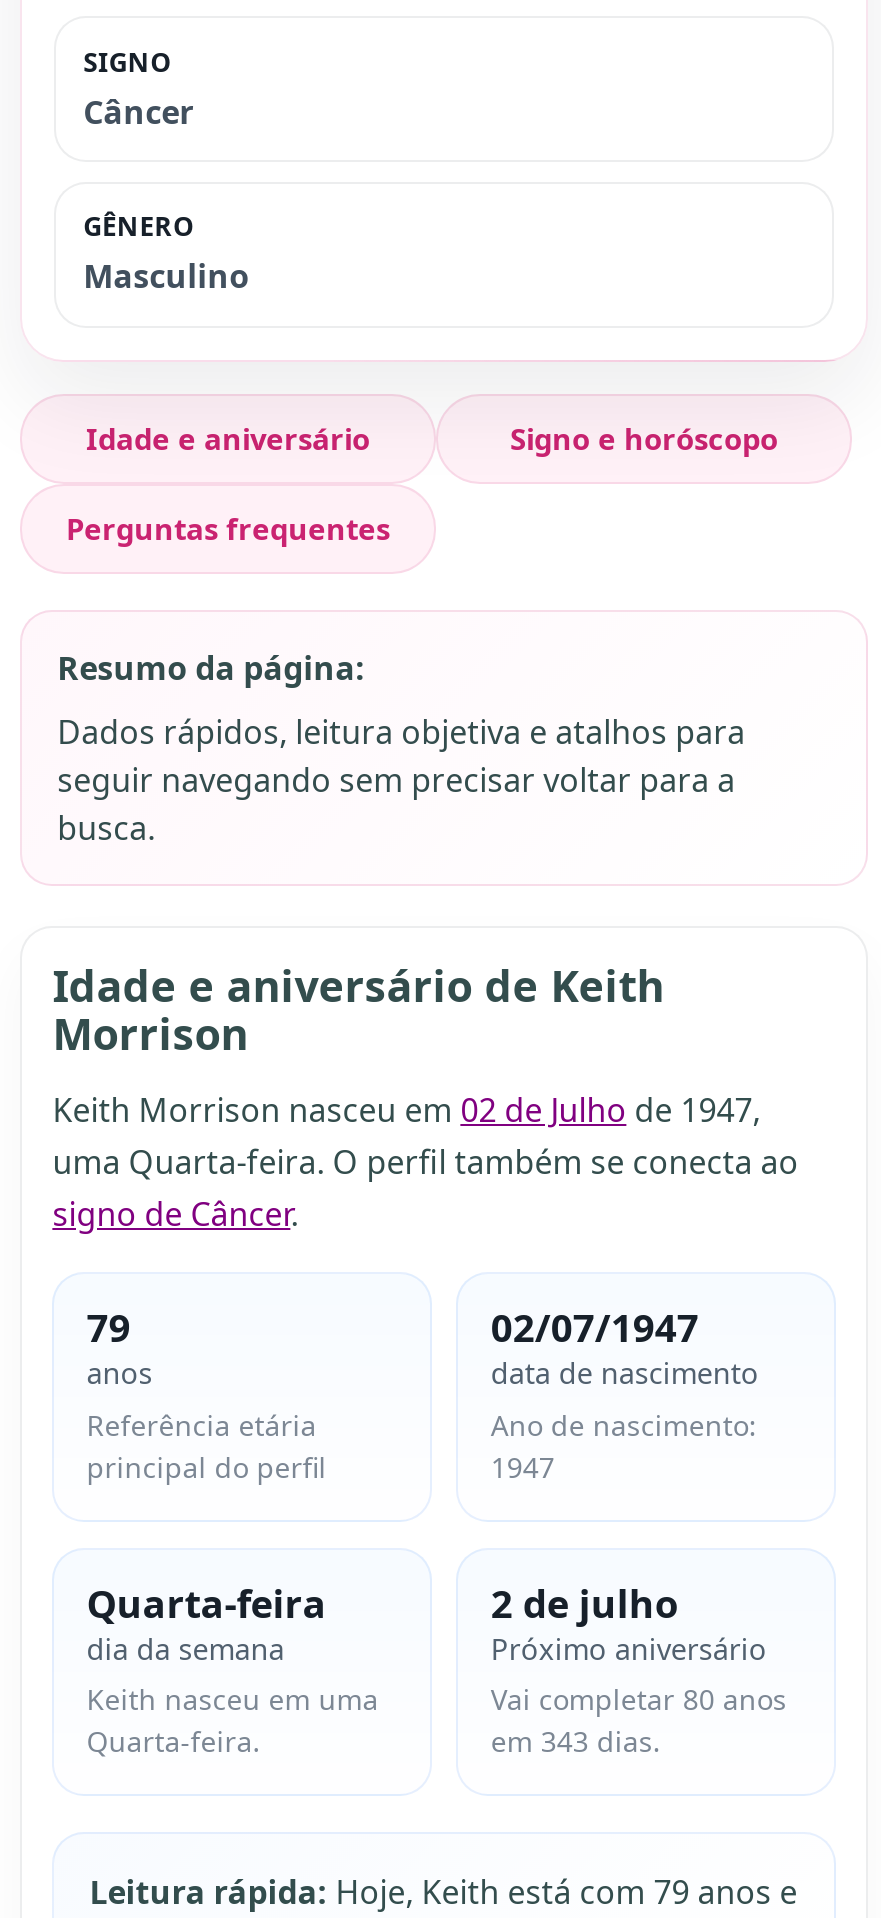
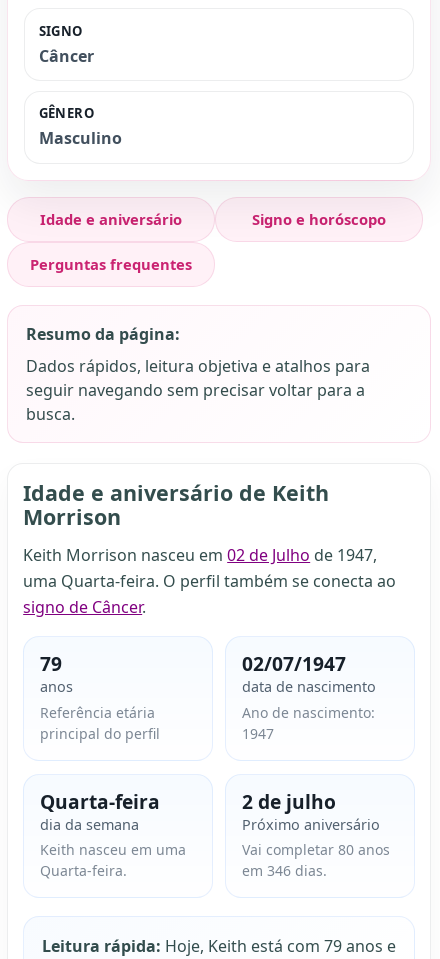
[491,1723,661,1761] em 343 dias. -> [242,861,327,880] em 346 dias.

